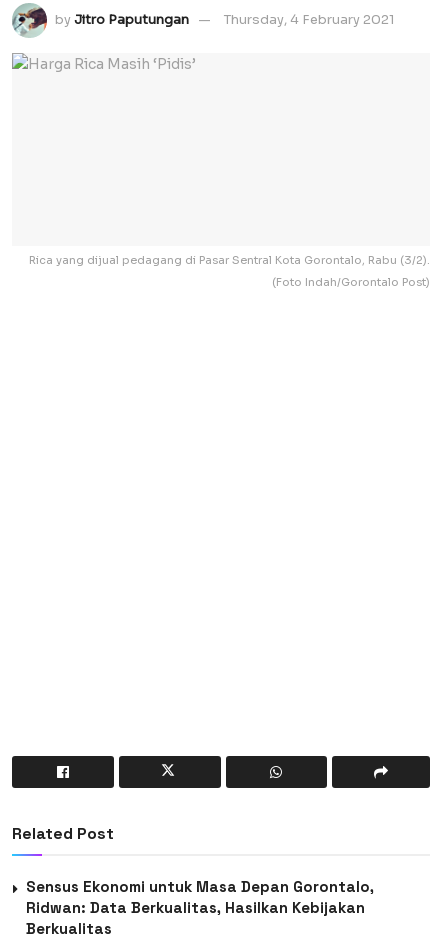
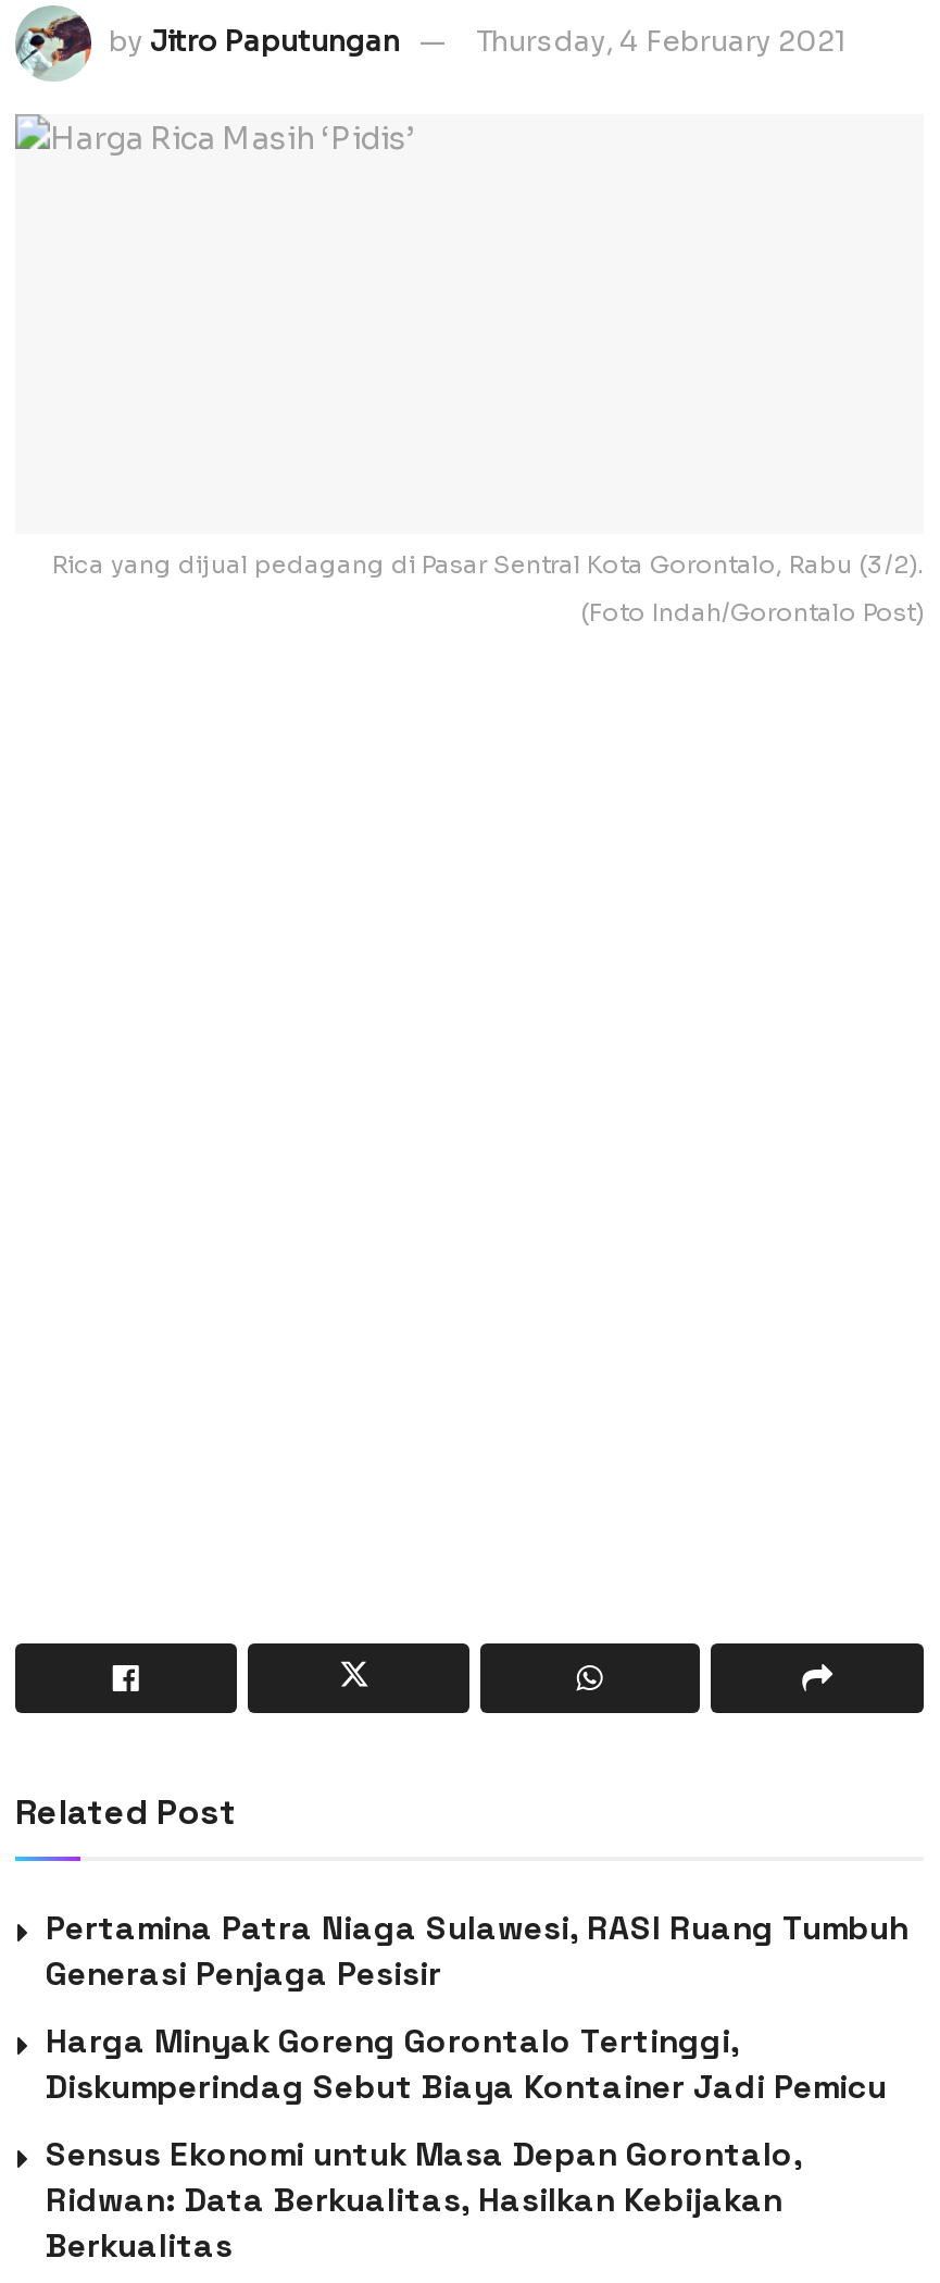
none -> [46,1907,908,2107] Pertamina Patra Niaga Sulawesi, RASI Ruang Tumbuh | Generasi Penjaga Pesisir | Harga Minyak Goreng Gorontalo Tertinggi, | Diskumperindag Sebut Biaya Kontainer Jadi Pemicu

